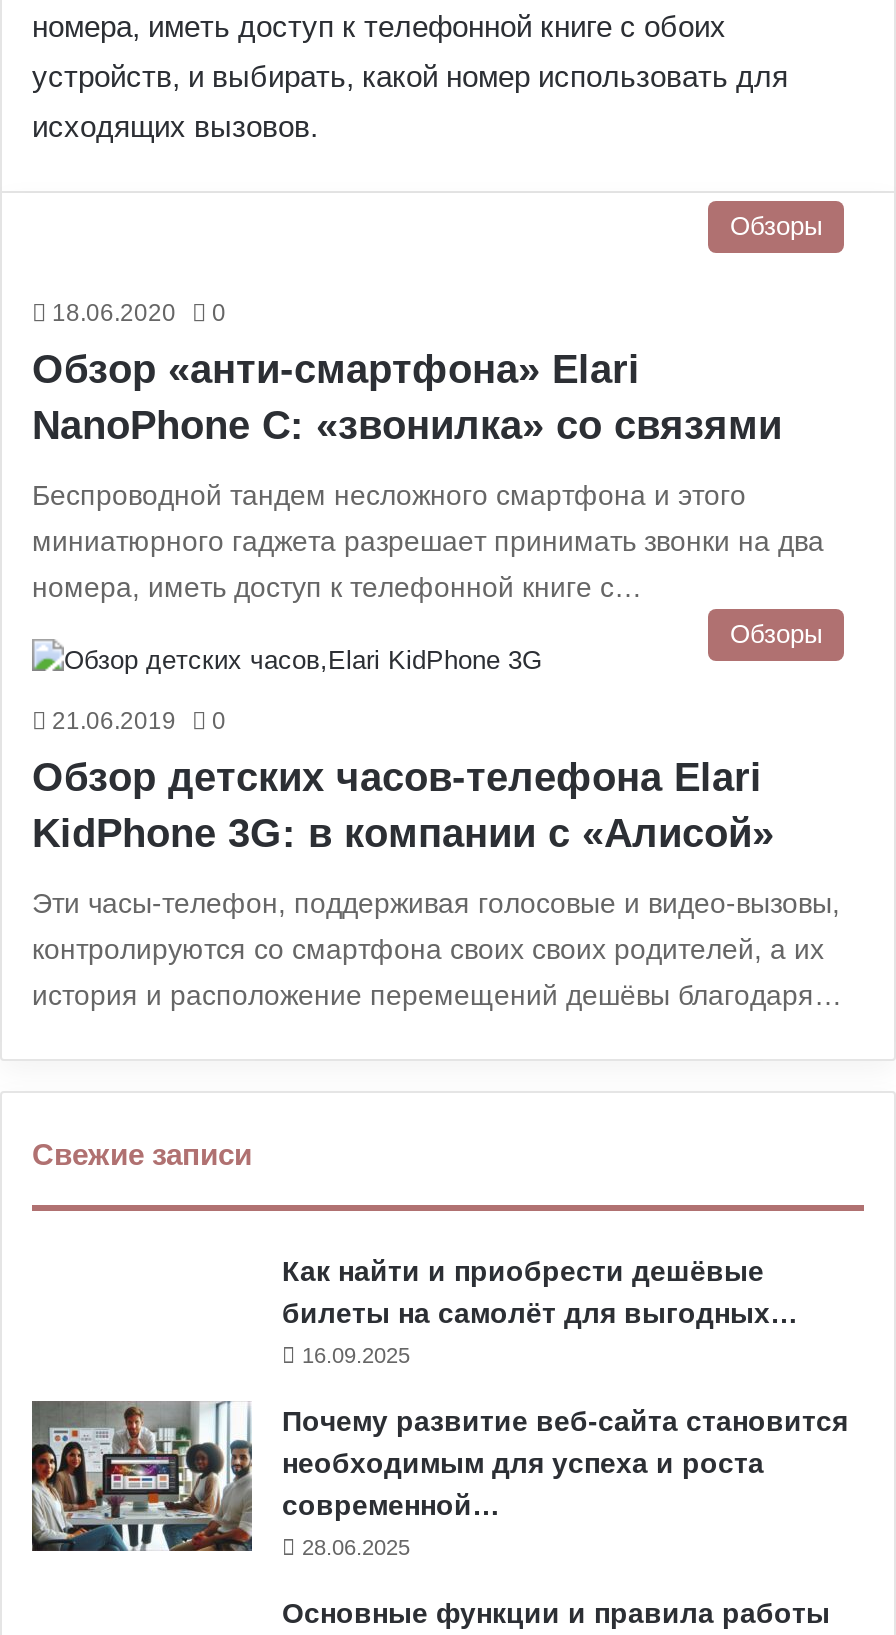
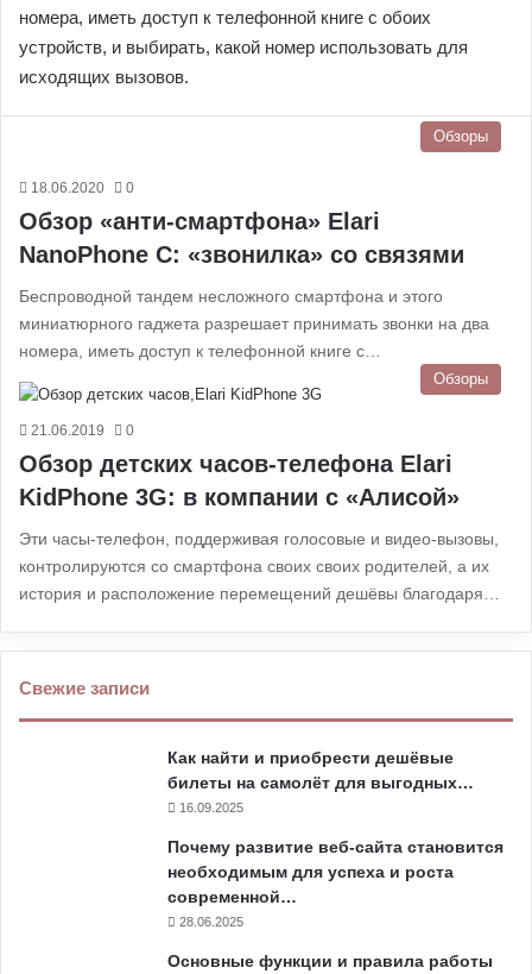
[30,1399,254,1553] [image] -> none

